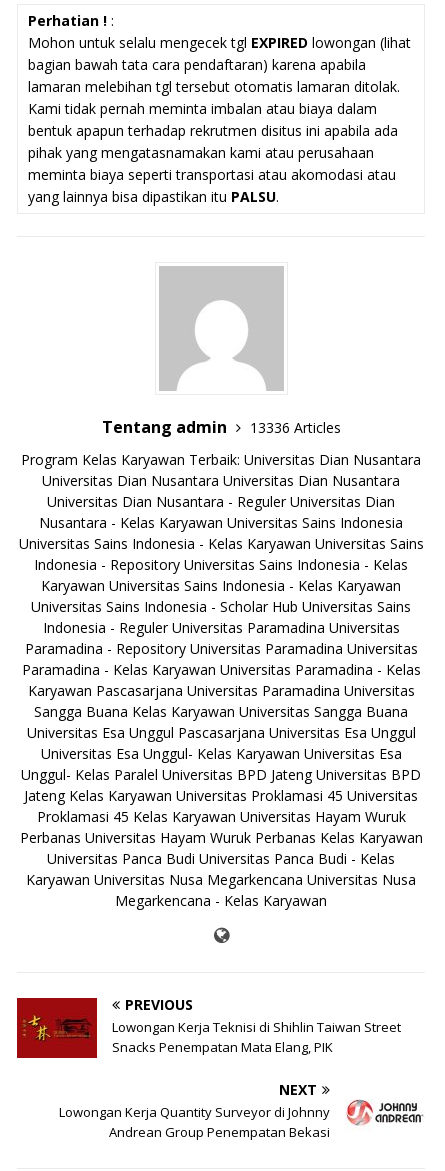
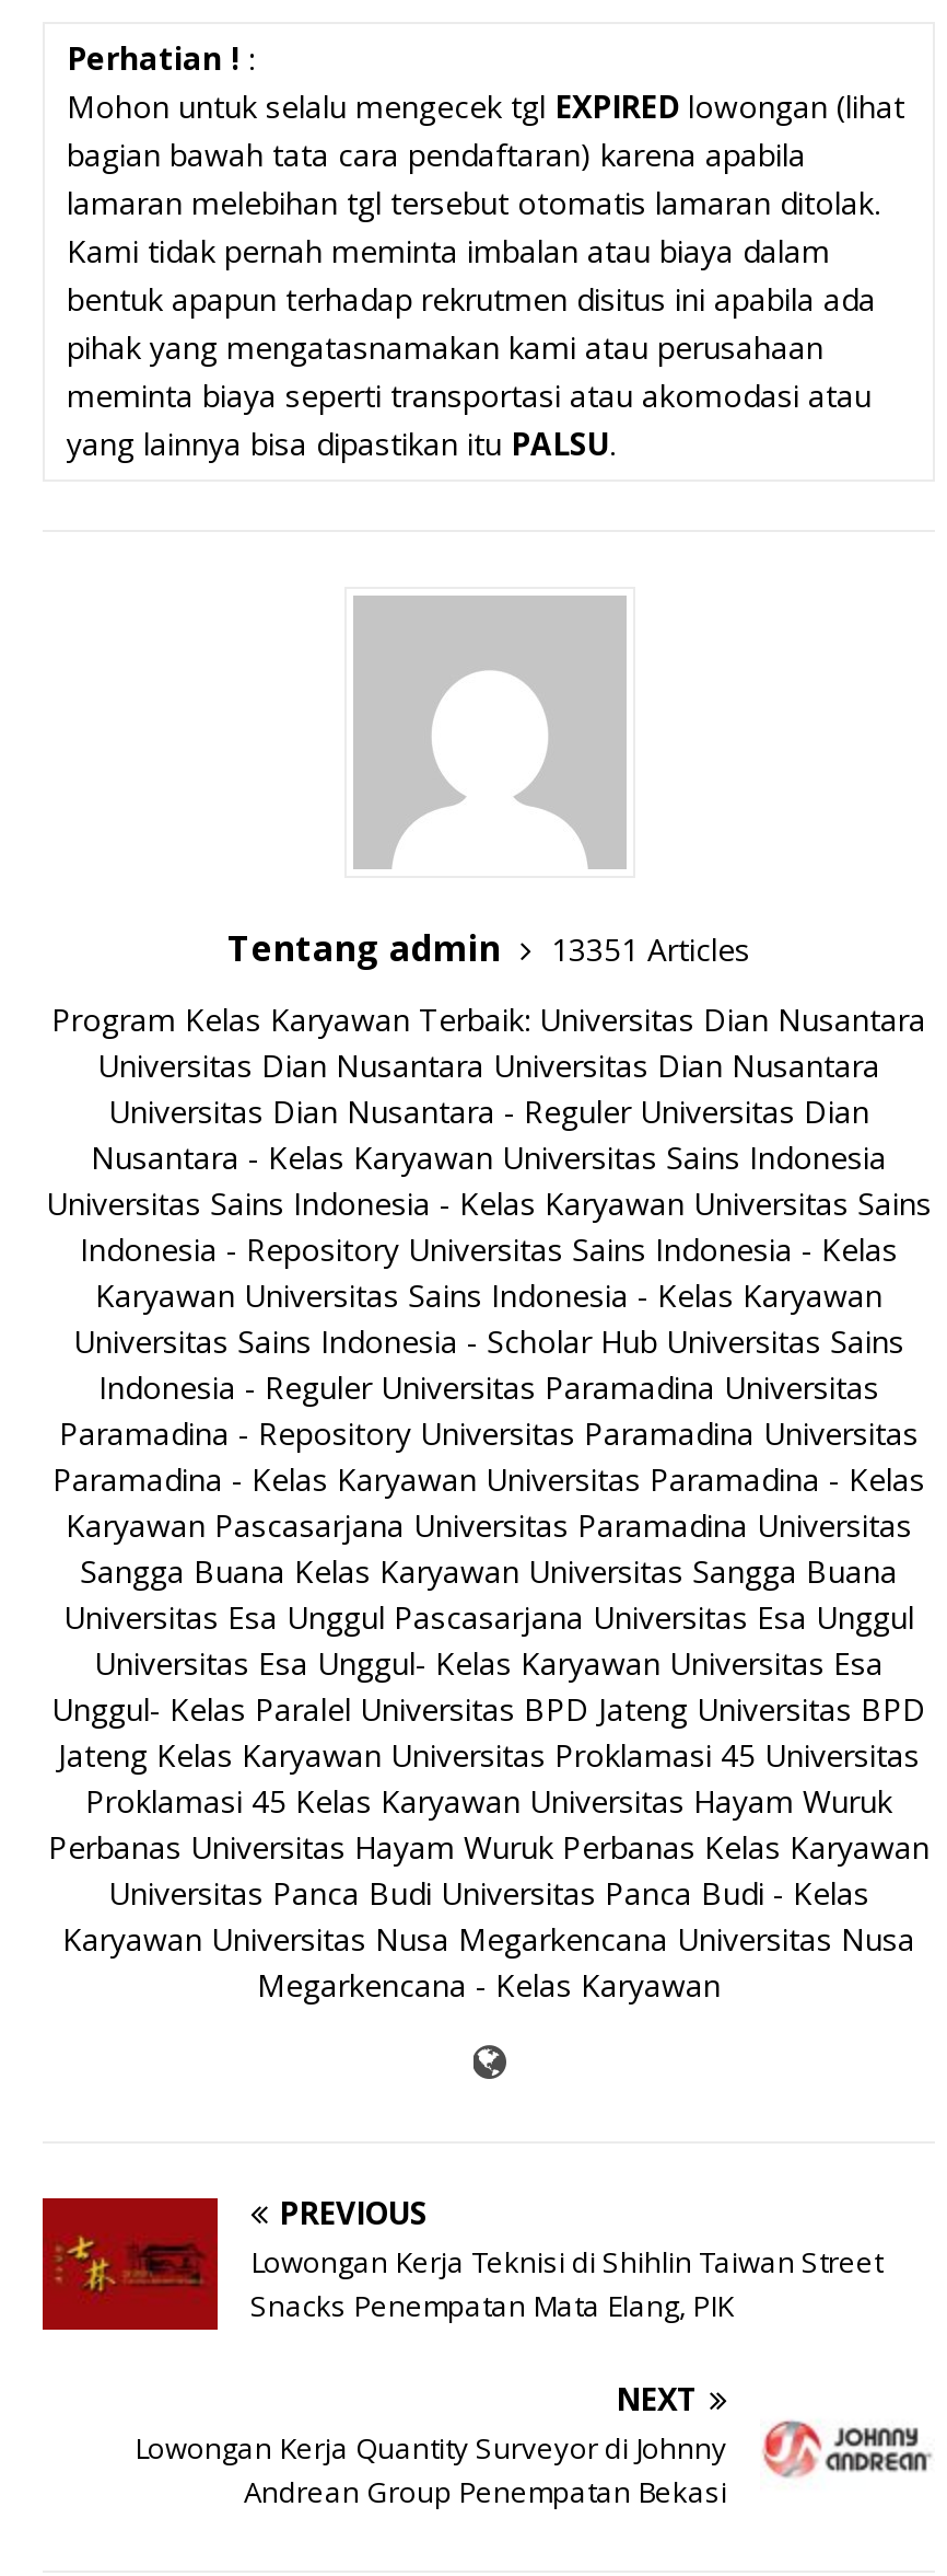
[101,416,340,438] Tentang admin 13336 Articles -> [227,925,750,973] Tentang admin 13351 Articles

